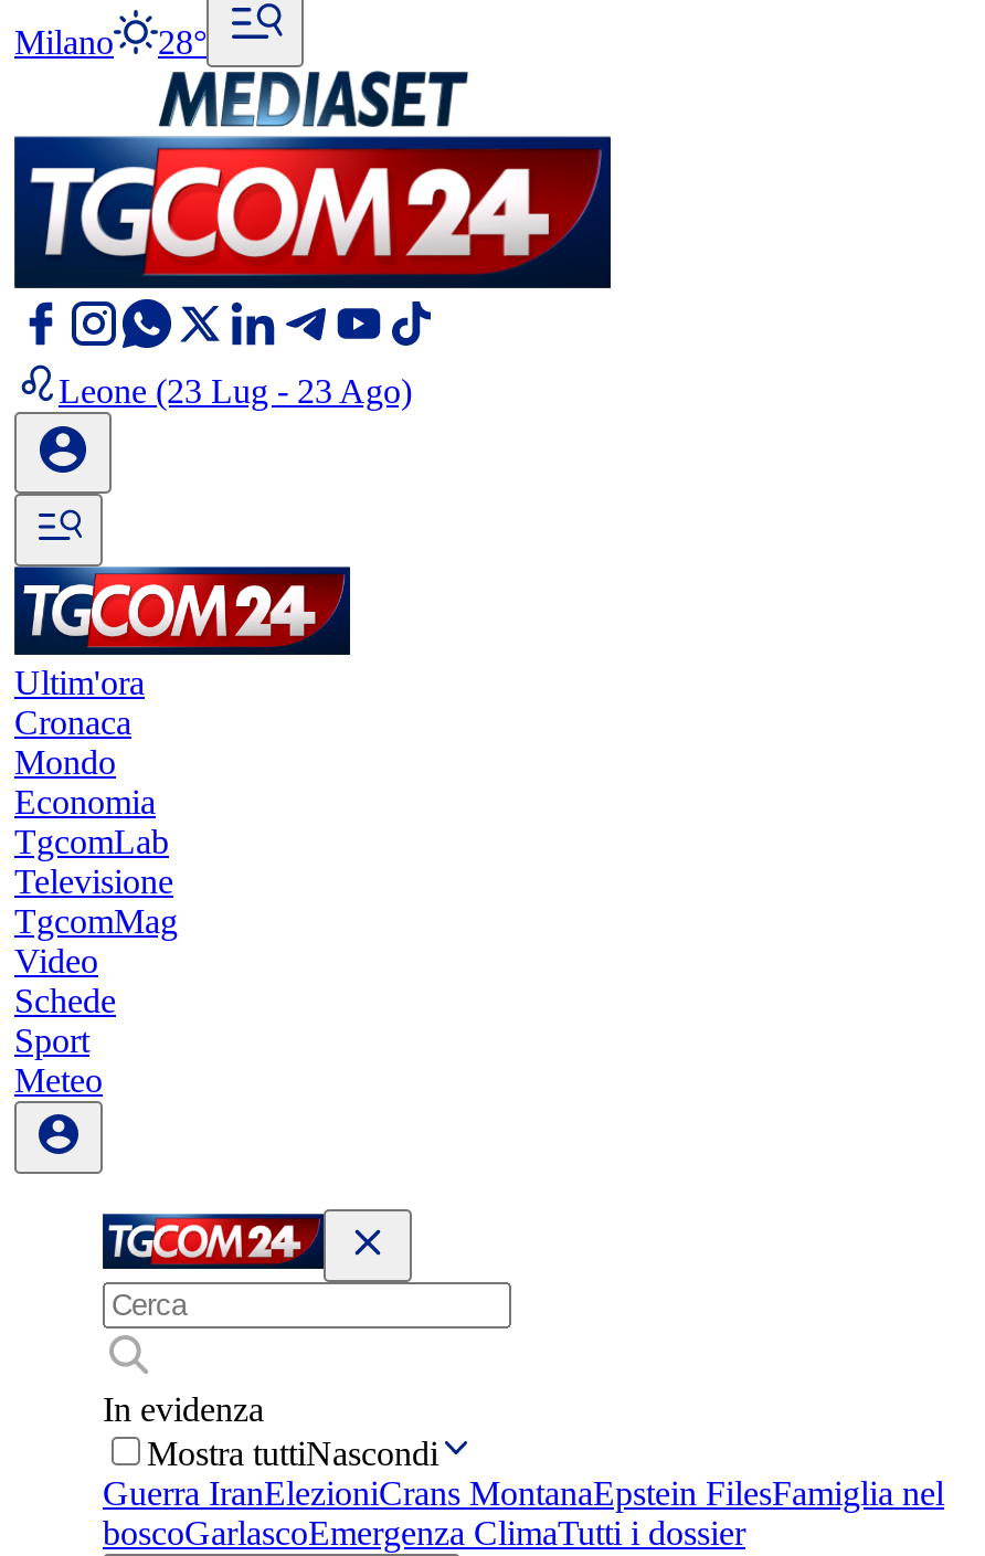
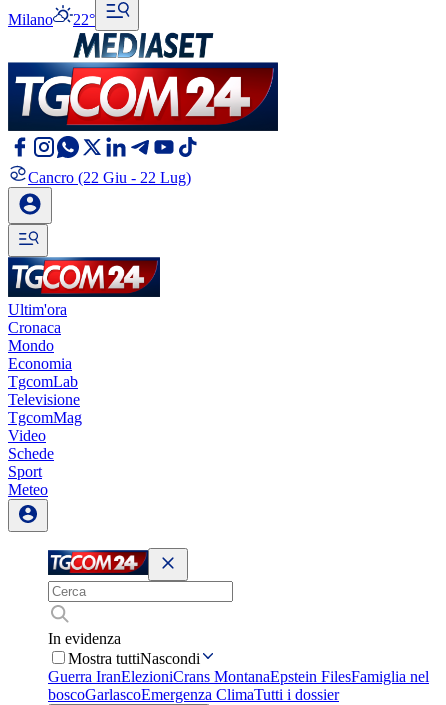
[14,23,206,61] Milano 28° -> [8,11,95,28] Milano 22°
[59,372,412,410] Leone (23 Lug - 23 Ago) -> [28,169,191,186] Cancro (22 Giu - 22 Lug)

